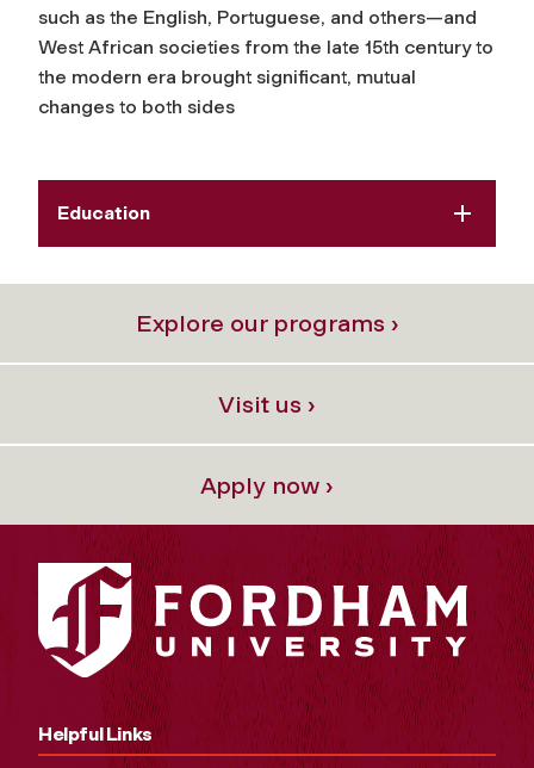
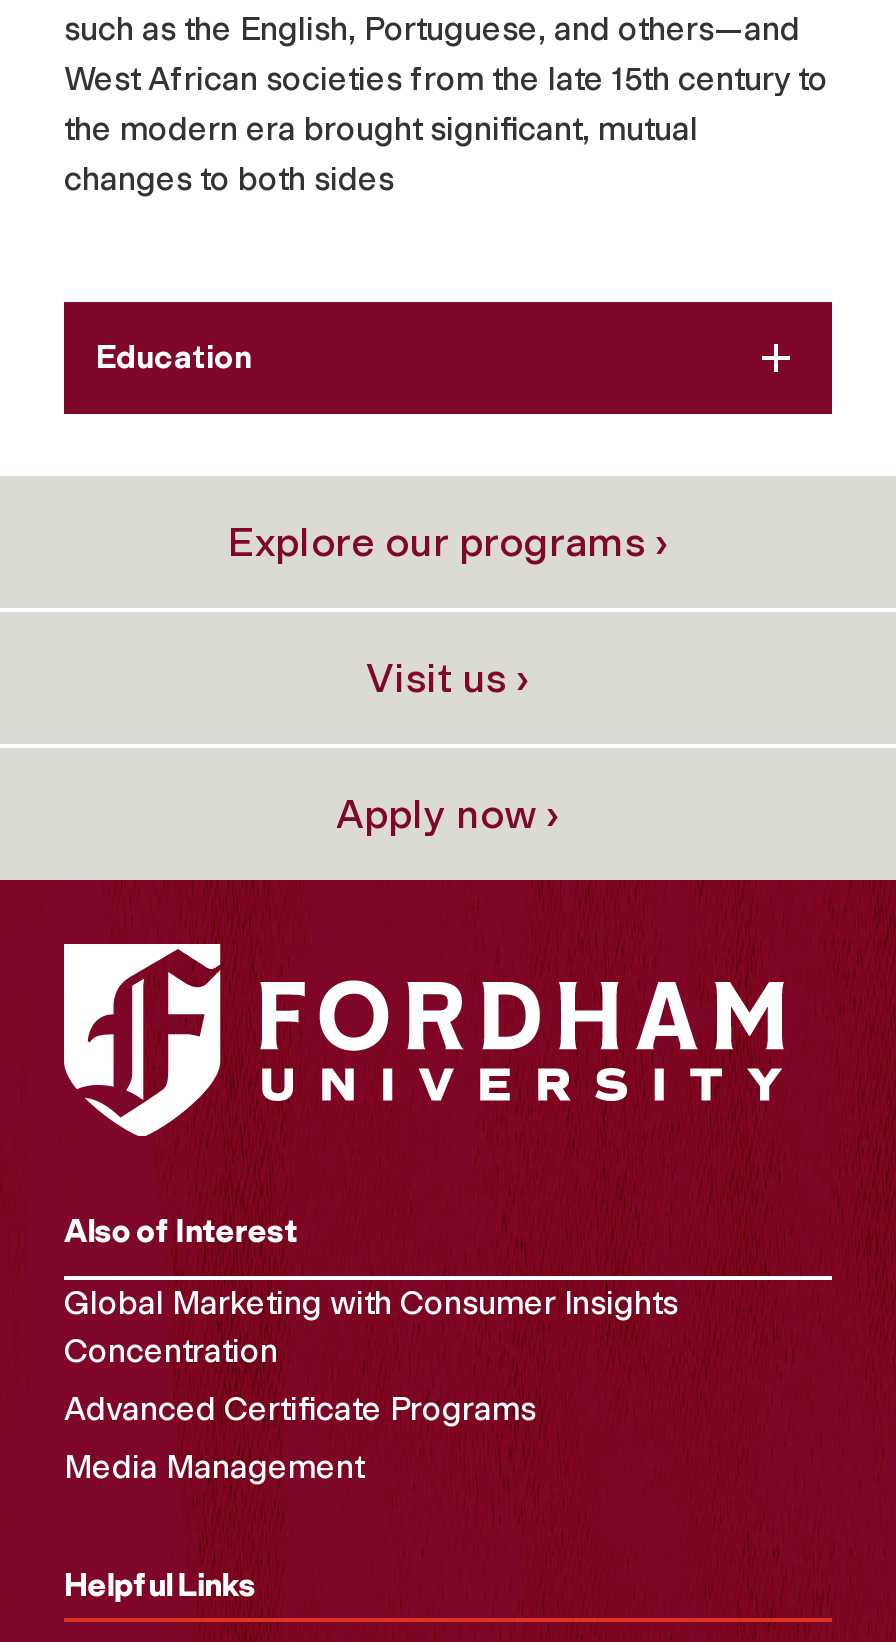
none -> [64,1212,678,1486] Also of Interest | Global Marketing with Consumer Insights | Concentration | Advanced Certificate Programs | Media Management

